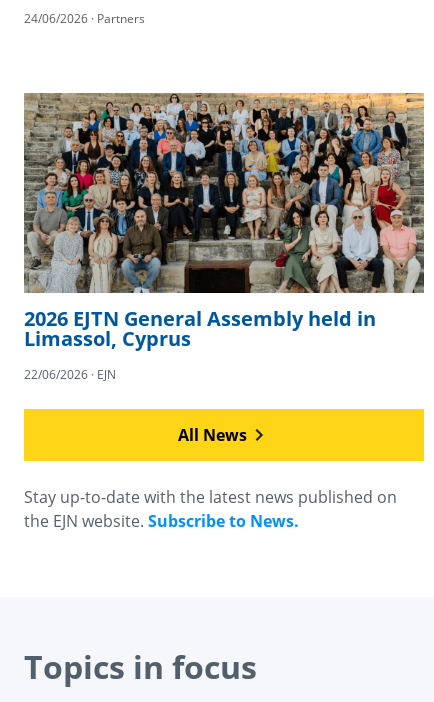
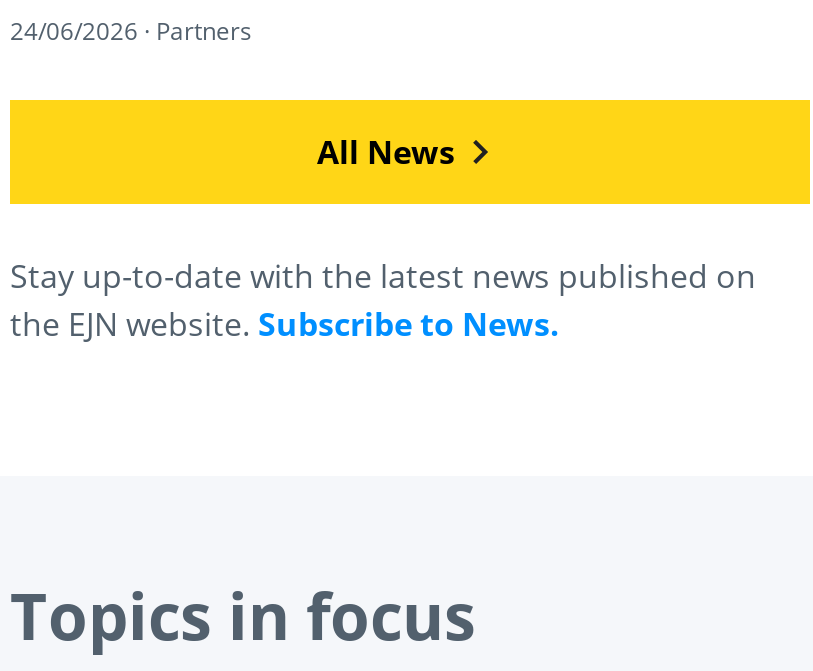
[23,92,425,383] [image] | 2026 EJTN General Assembly held in | Limassol, Cyprus | 22/06/2026 · EJN -> none

